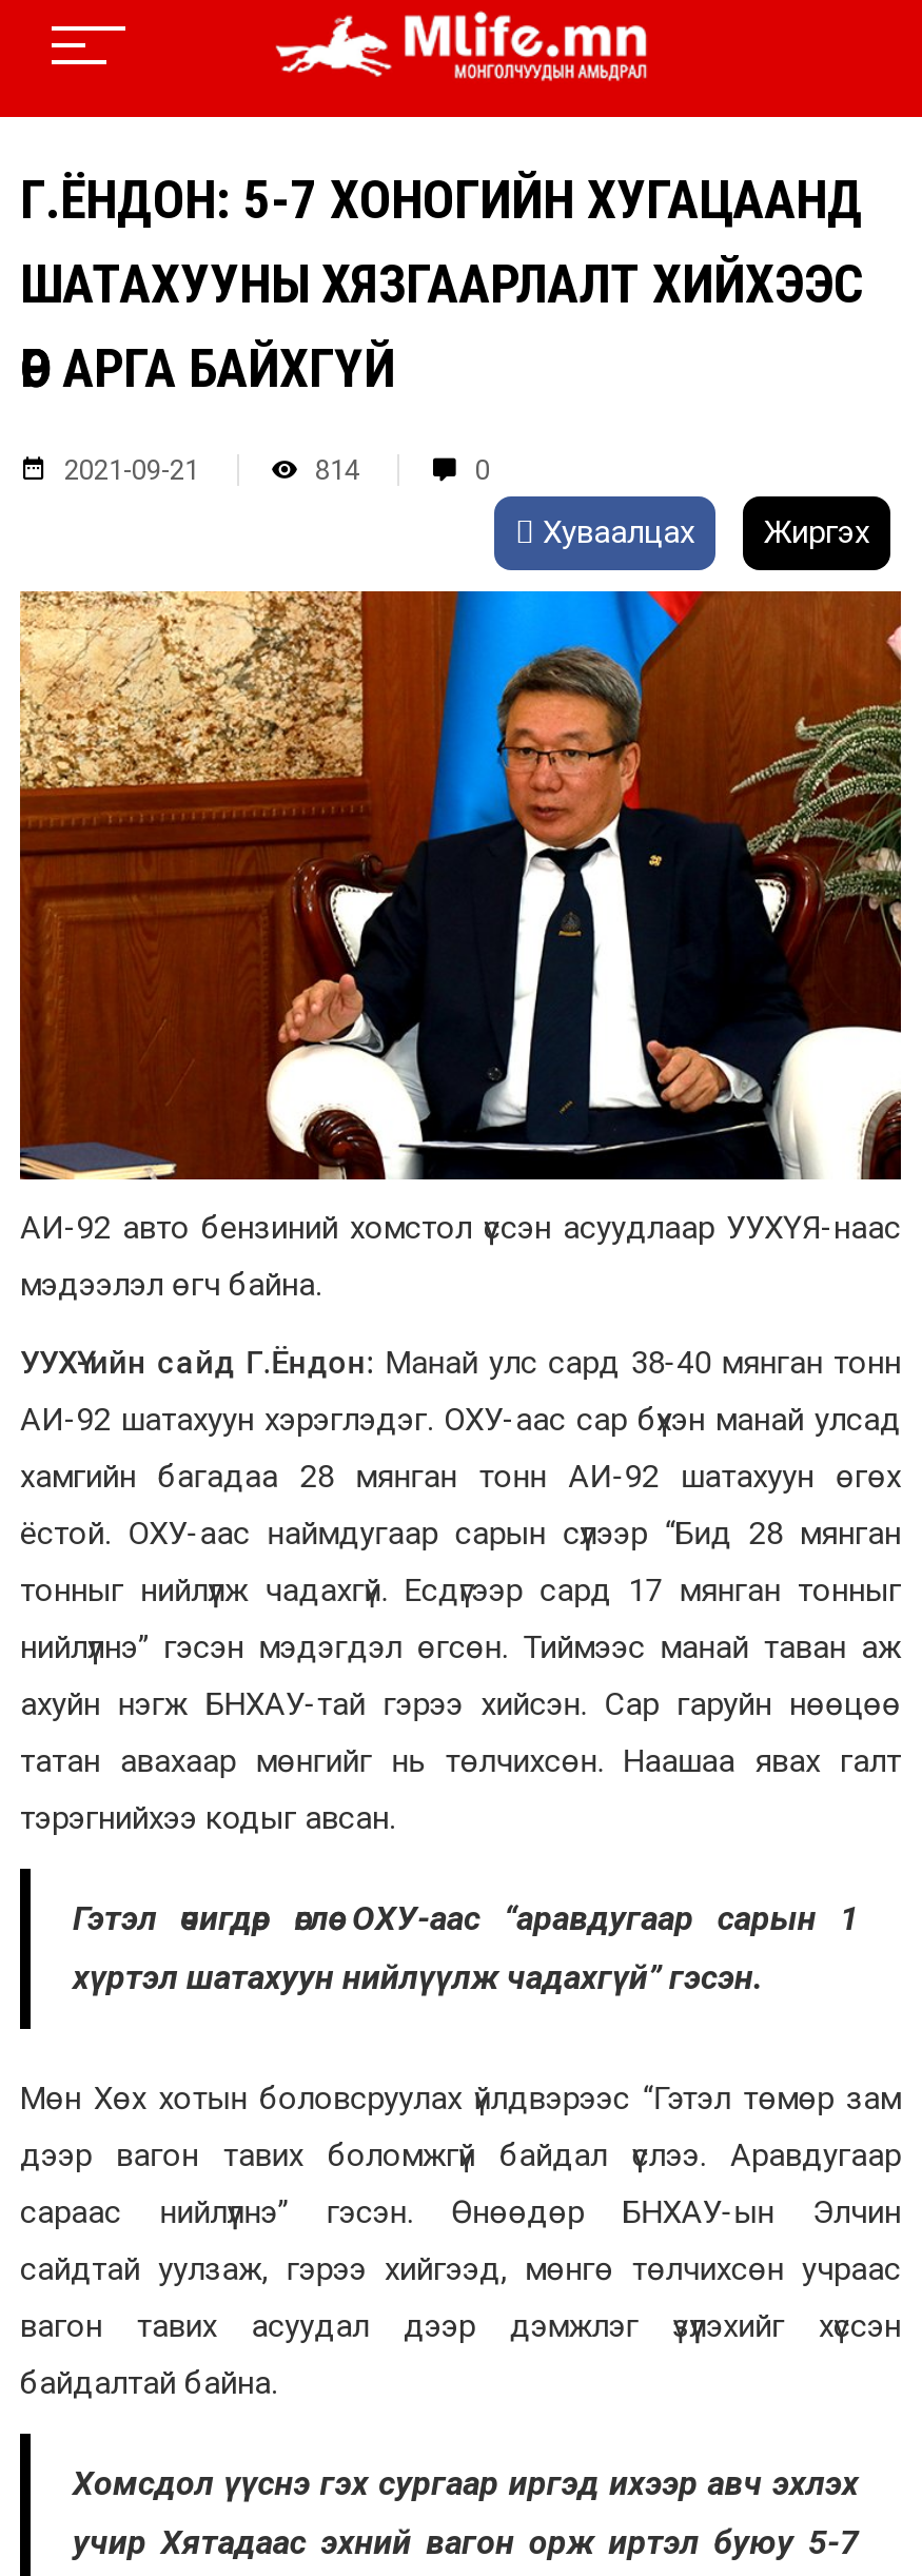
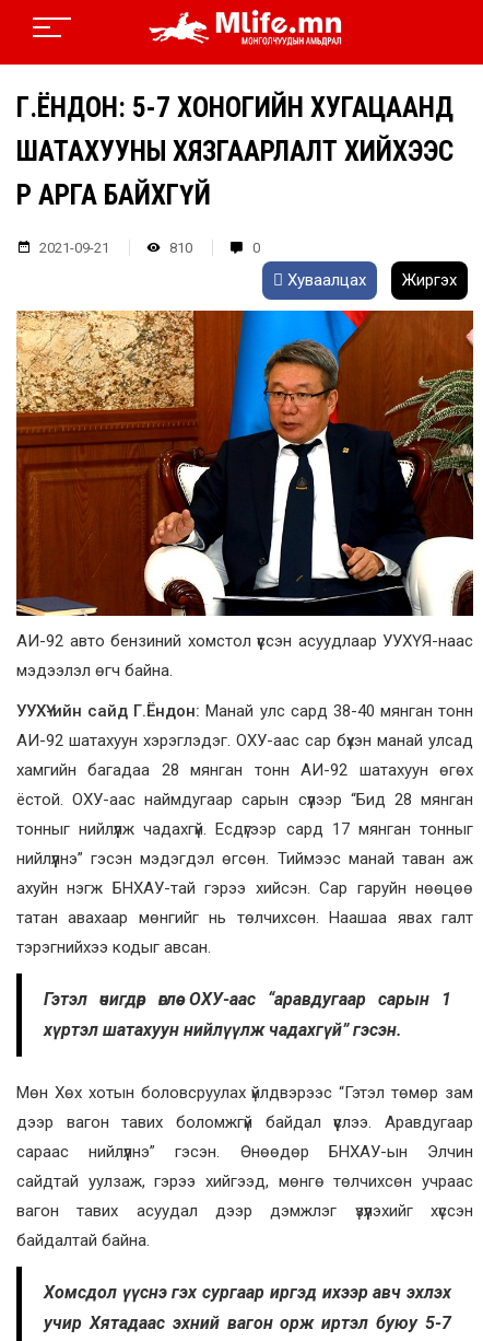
[309,455,366,486] 814 -> [166,240,196,256] 810

